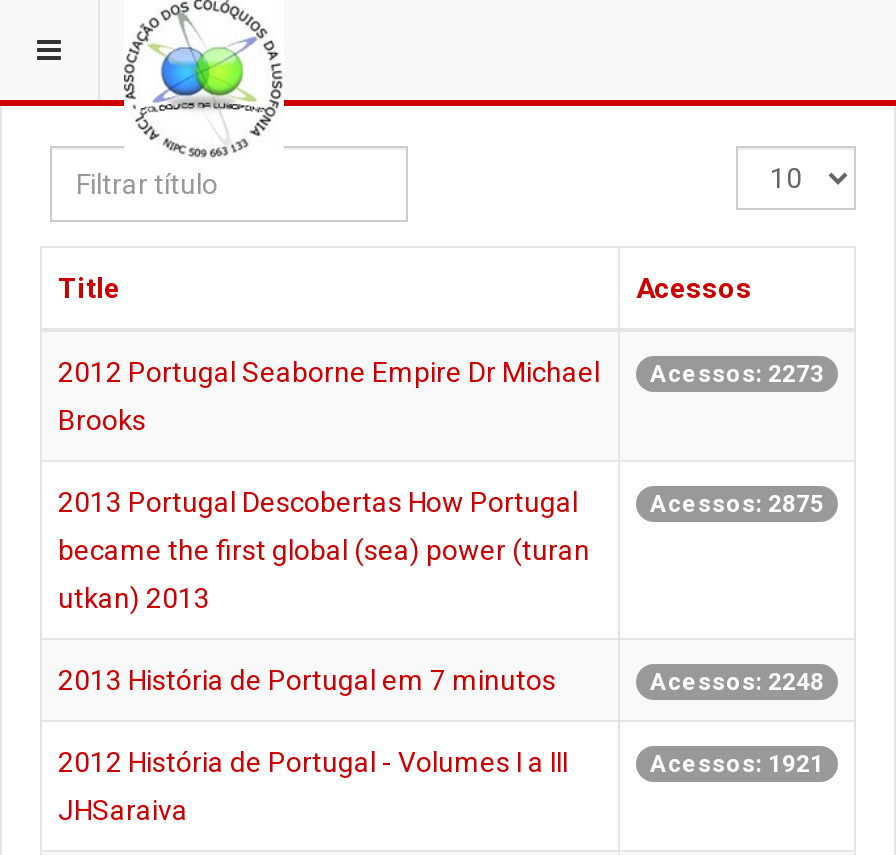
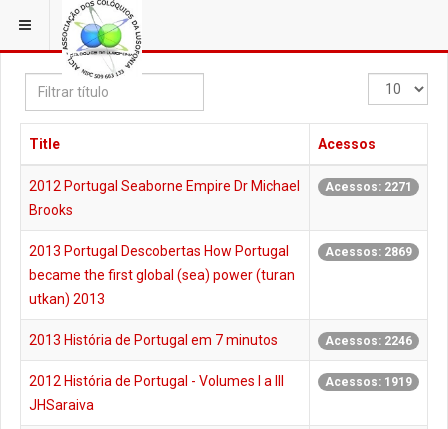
[58,356,824,389] 2012 Portugal Seaborne Empire Dr Michael Acessos: 2273 -> [29,178,412,194] 2012 Portugal Seaborne Empire Dr Michael Acessos: 2271
[650,491,824,519] Acessos: 2875 -> [325,245,412,259] Acessos: 2869
[650,669,824,697] Acessos: 2248 -> [325,334,412,348] Acessos: 2246
[650,751,824,779] Acessos: 1921 -> [325,375,412,389] Acessos: 1919

